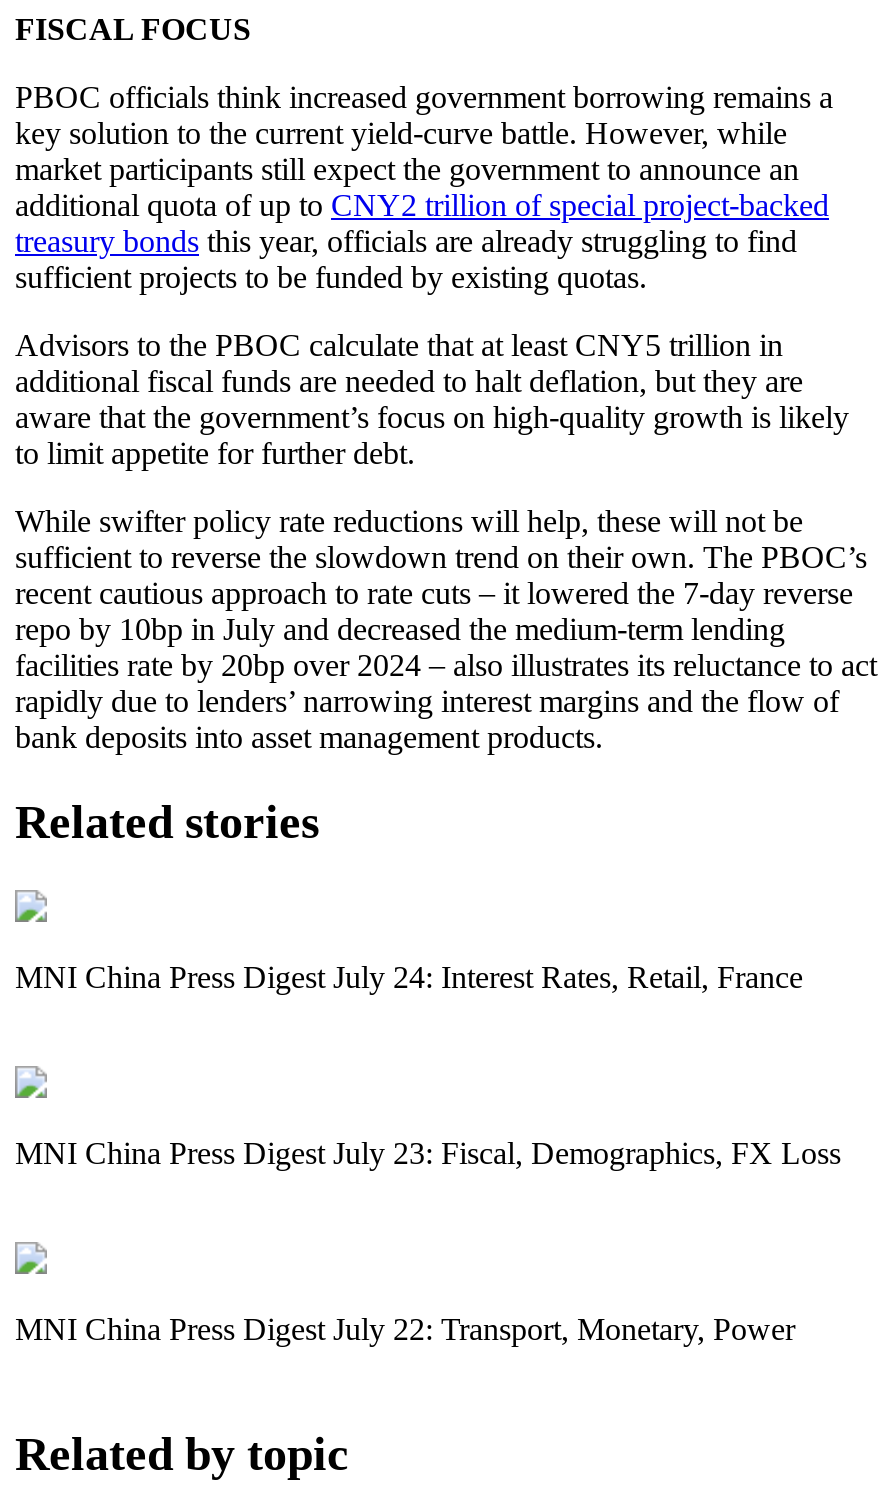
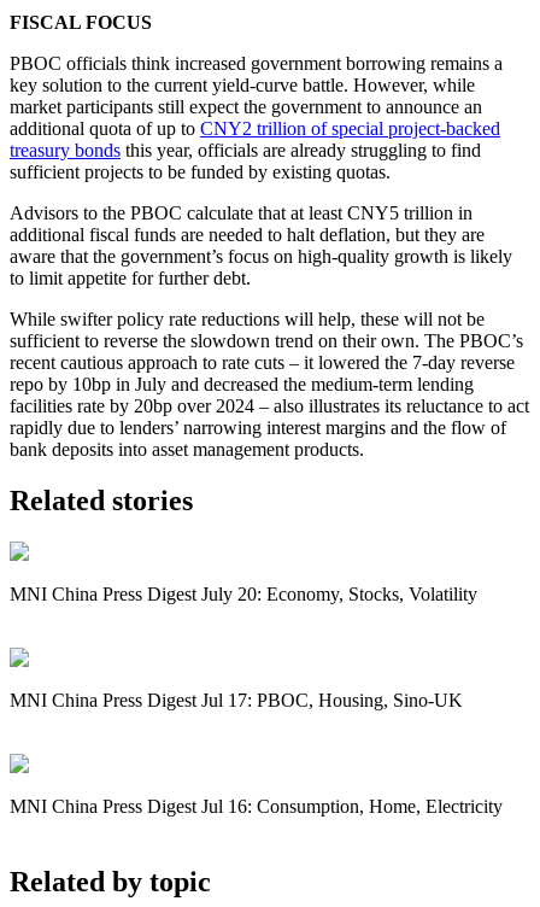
[15,959,803,993] MNI China Press Digest July 24: Interest Rates, Retail, France -> [10,583,477,604] MNI China Press Digest July 20: Economy, Stocks, Volatility
[15,1136,841,1170] MNI China Press Digest July 23: Fiscal, Demographics, FX Loss -> [10,690,463,710] MNI China Press Digest Jul 17: PBOC, Housing, Sino-UK
[15,1313,795,1347] MNI China Press Digest July 22: Transport, Monetary, Power -> [10,797,503,817] MNI China Press Digest Jul 16: Consumption, Home, Electricity

